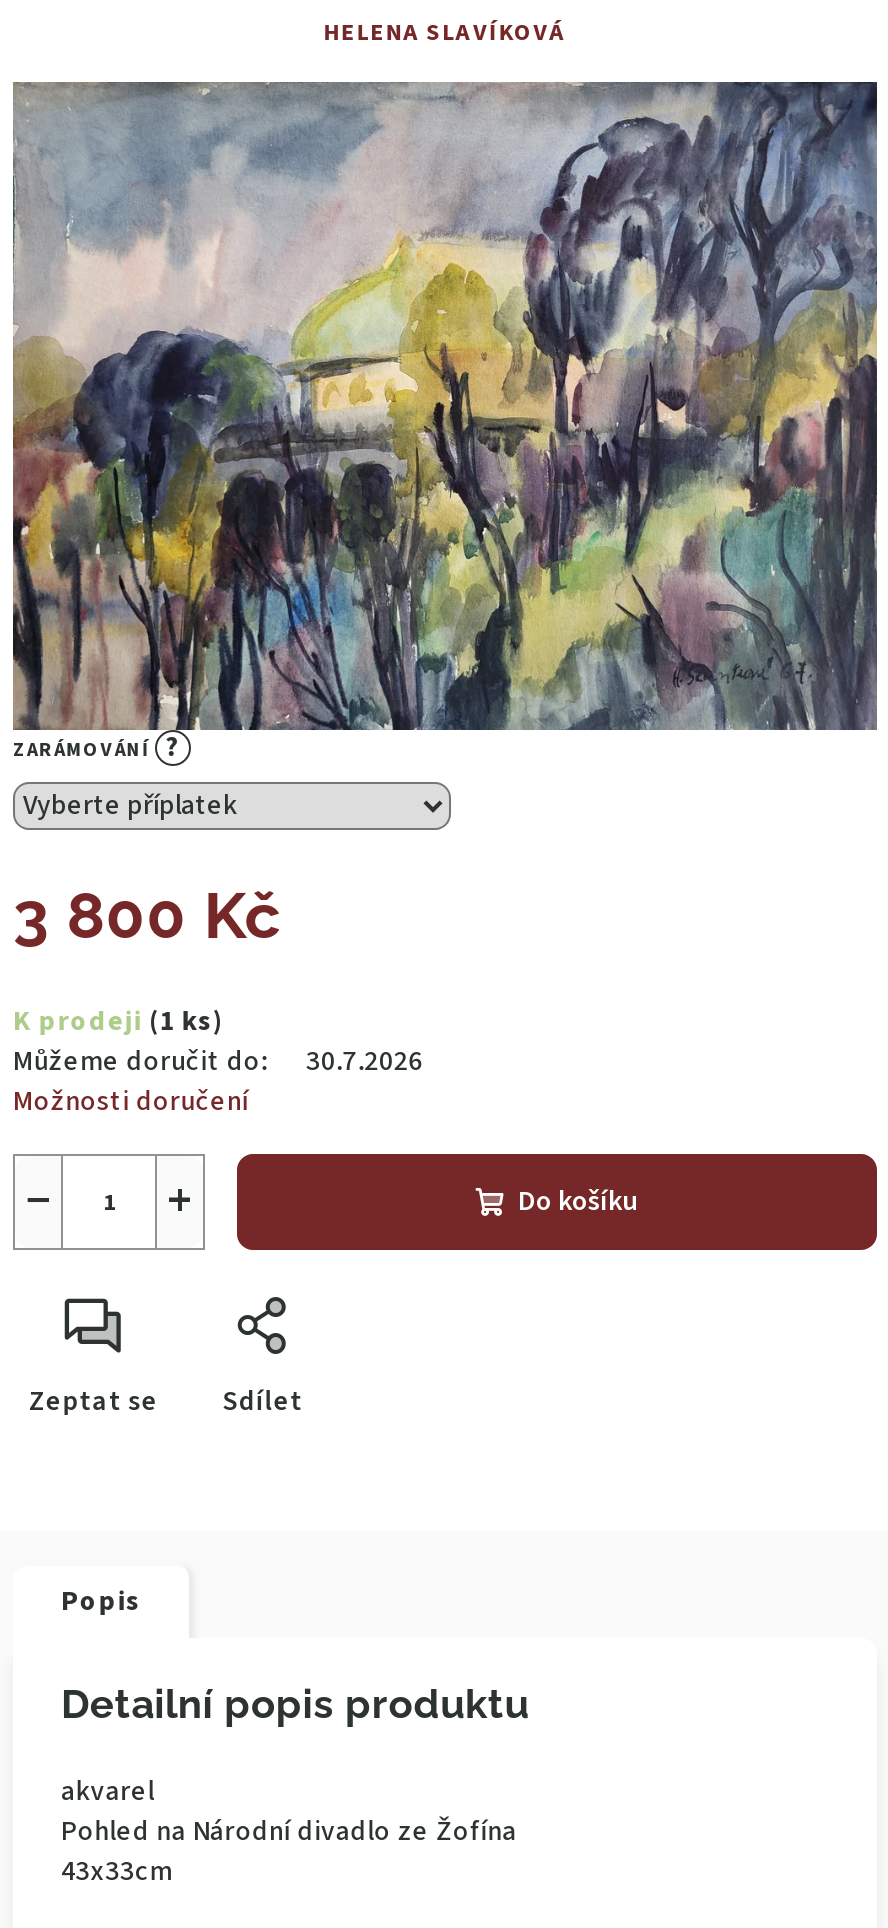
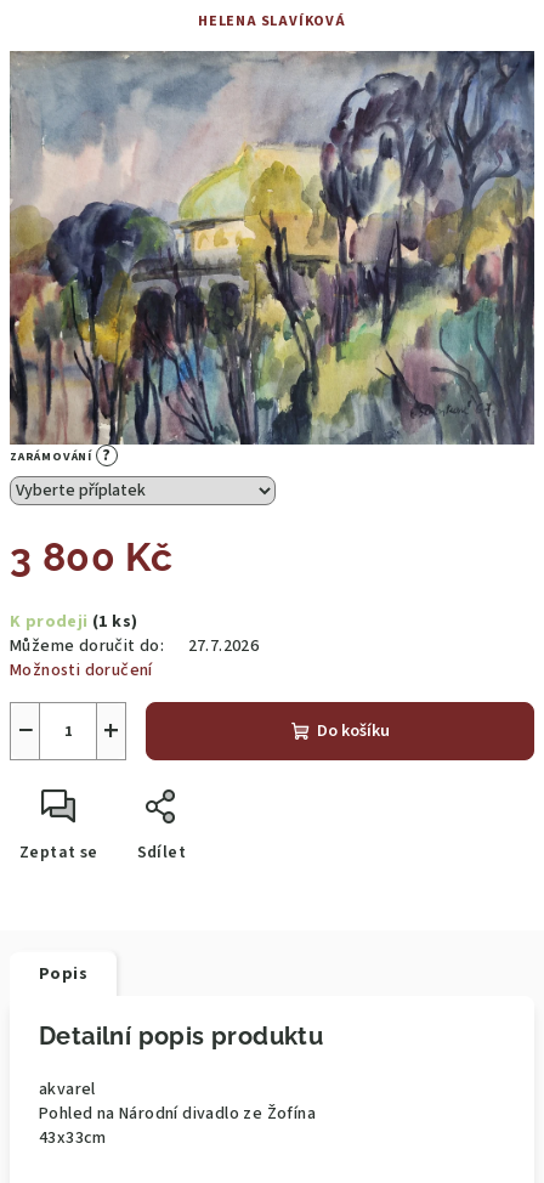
[13,1042,423,1082] Můžeme doručit do: 30.7.2026 -> [10,634,259,658] Můžeme doručit do: 27.7.2026

